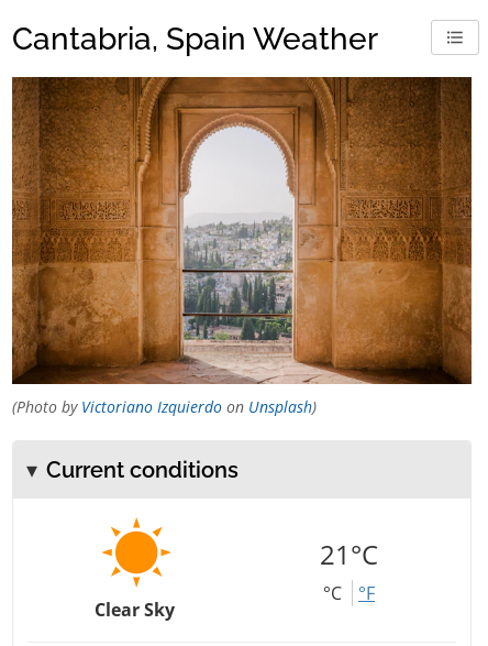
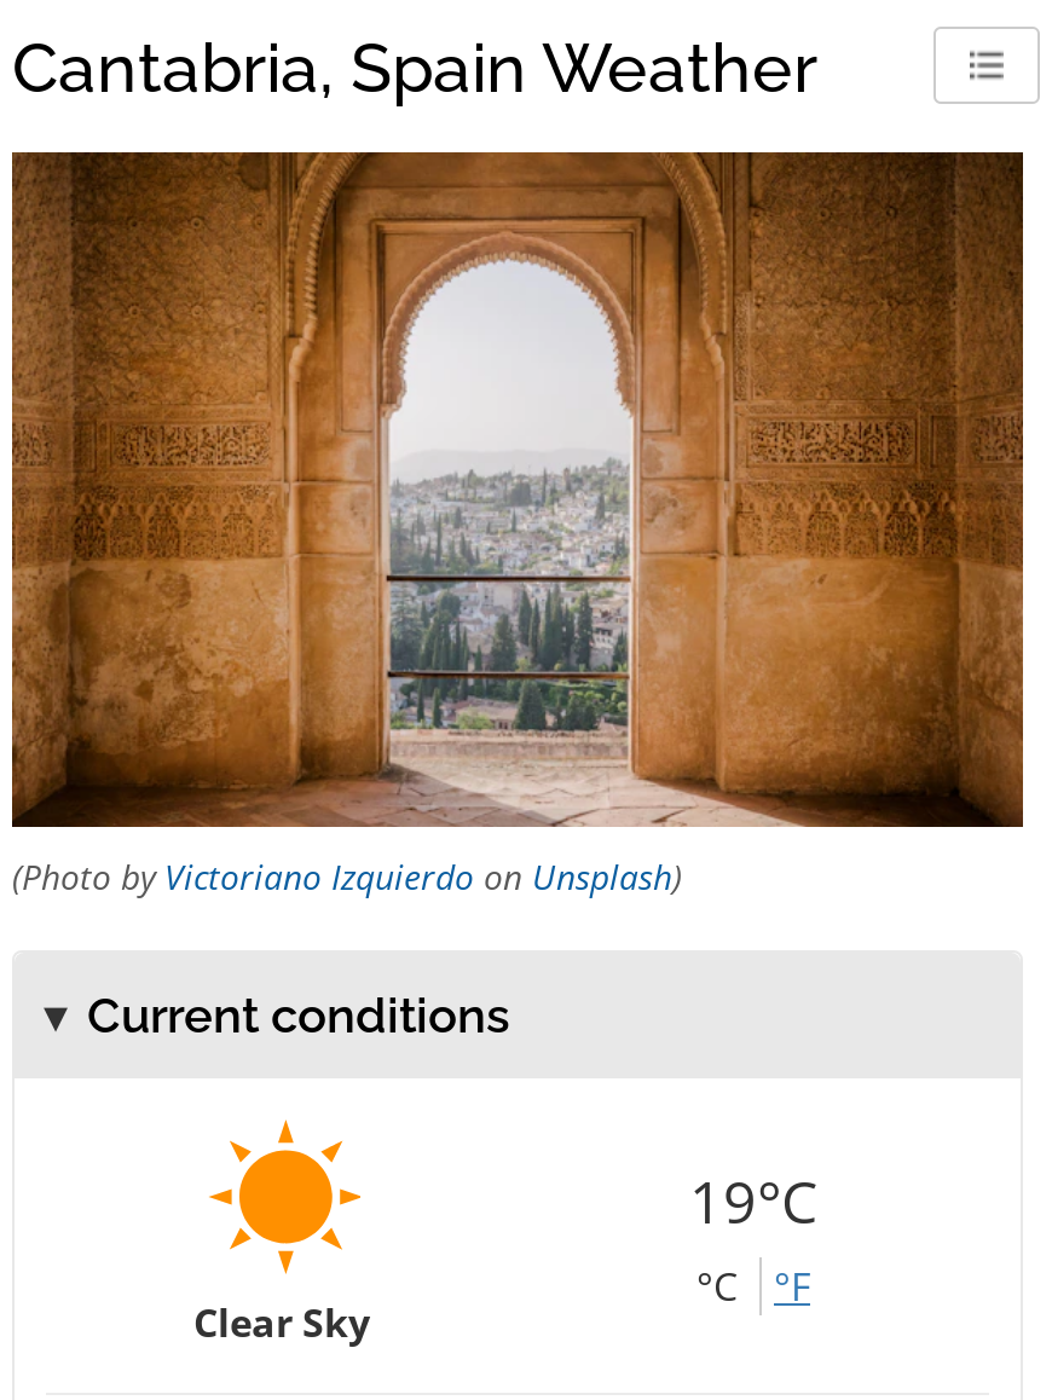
[320,536,378,572] 21°C -> [689,1160,817,1239] 19°C

